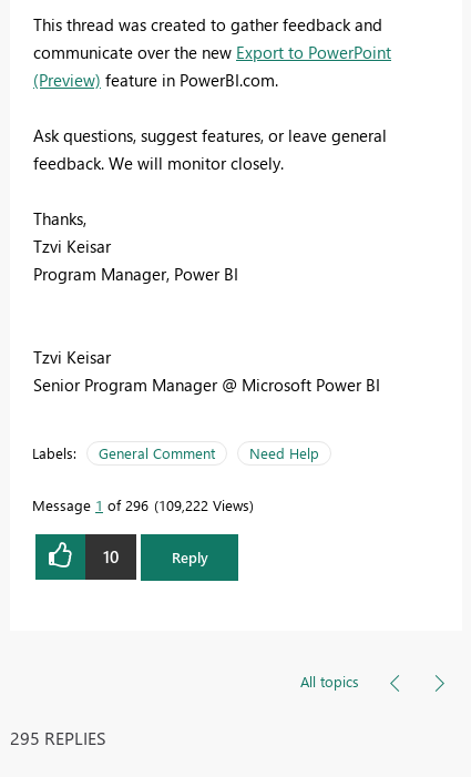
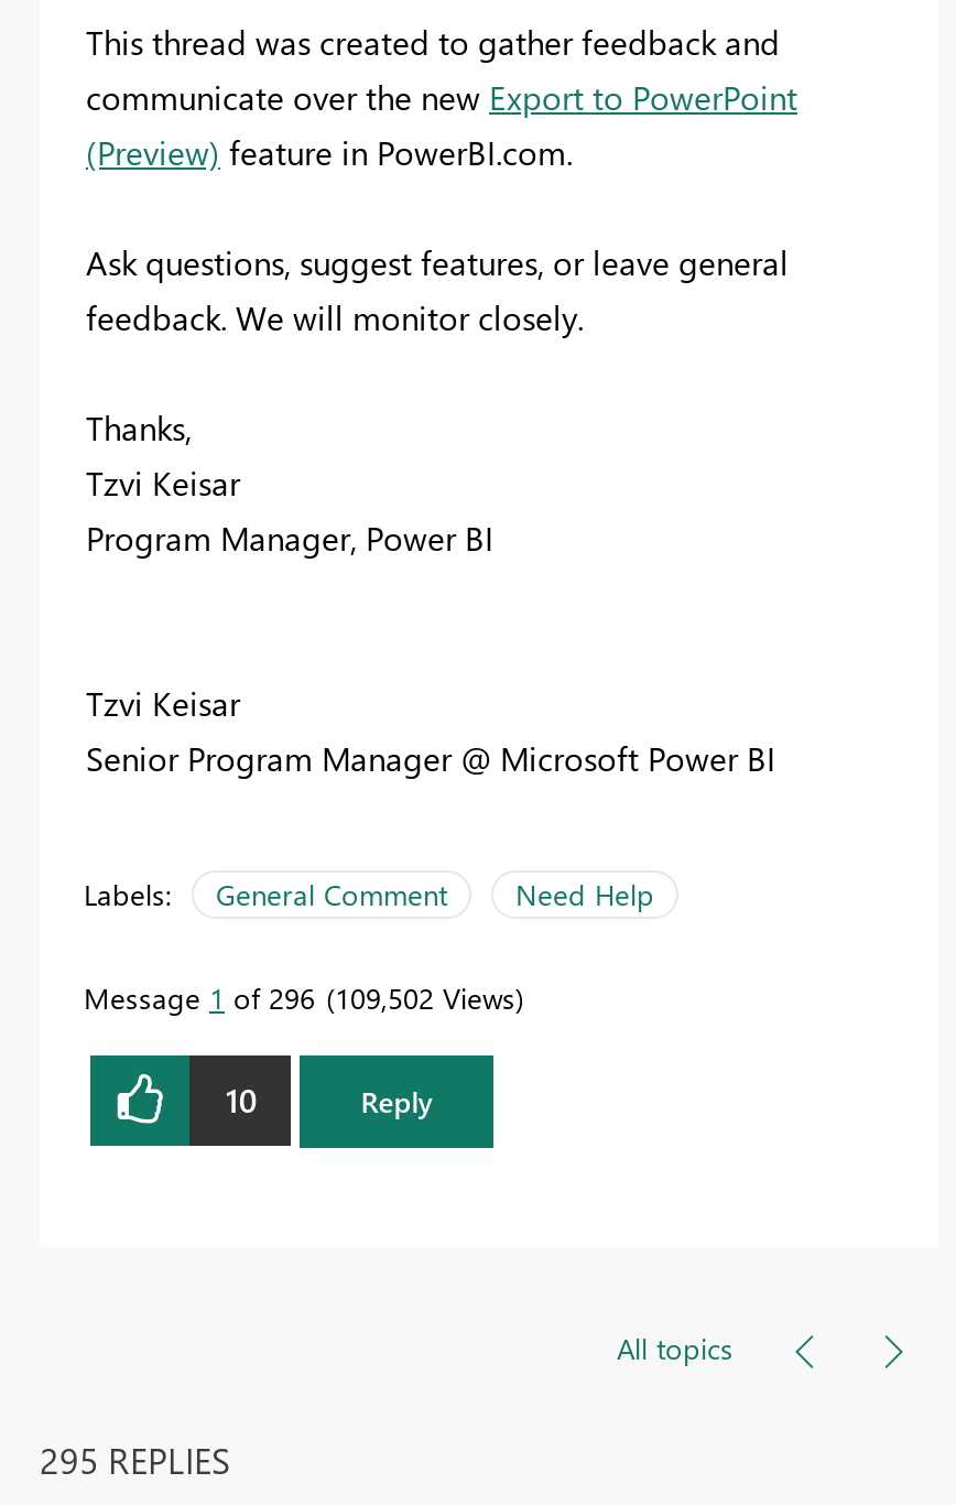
[32,495,249,514] Message 1 of 296 109,222 Views -> [84,977,515,1015] Message 1 of 296 109,502 Views

